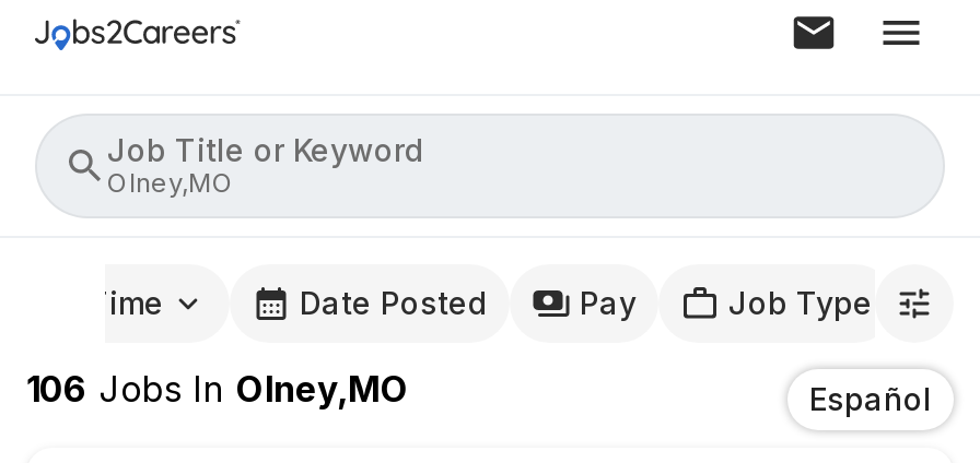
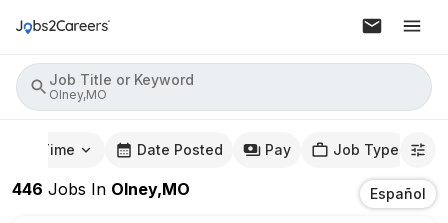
[26,367,409,411] 106 Jobs In Olney,MO -> [12,179,190,199] 446 Jobs In Olney,MO

